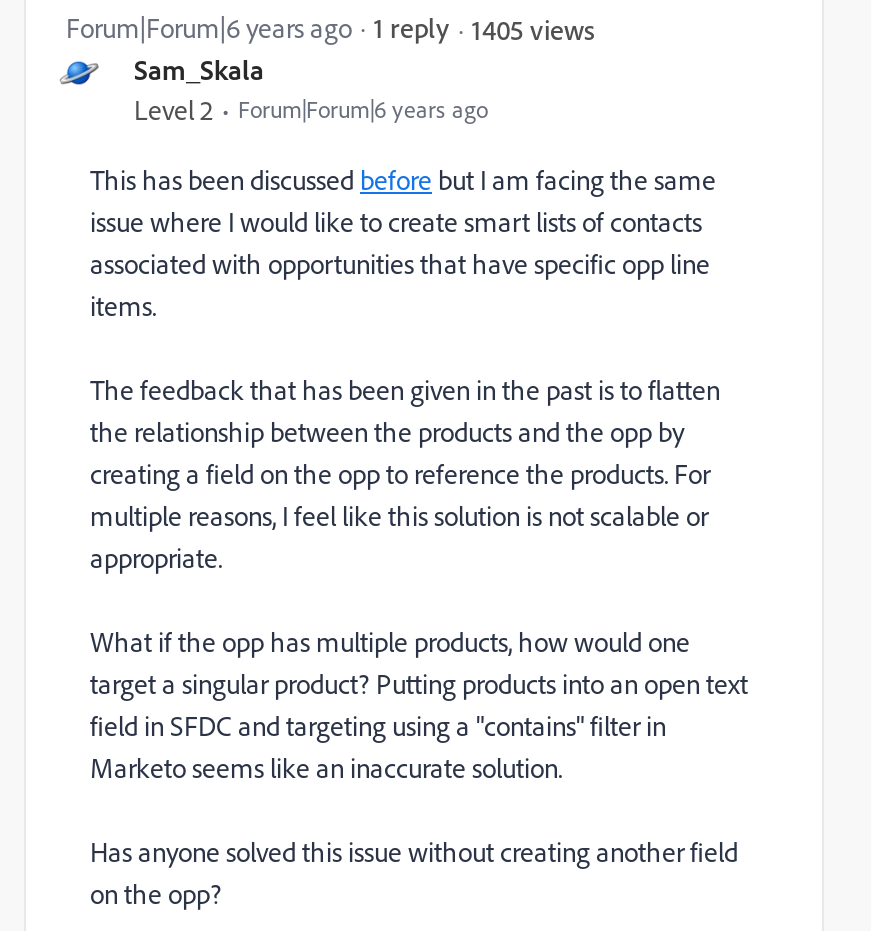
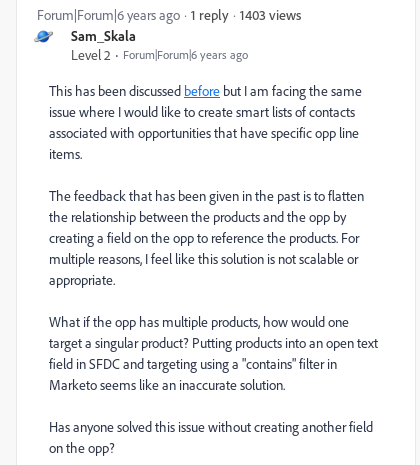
[472,11,594,45] 1405 views -> [240,5,301,22] 1403 views

